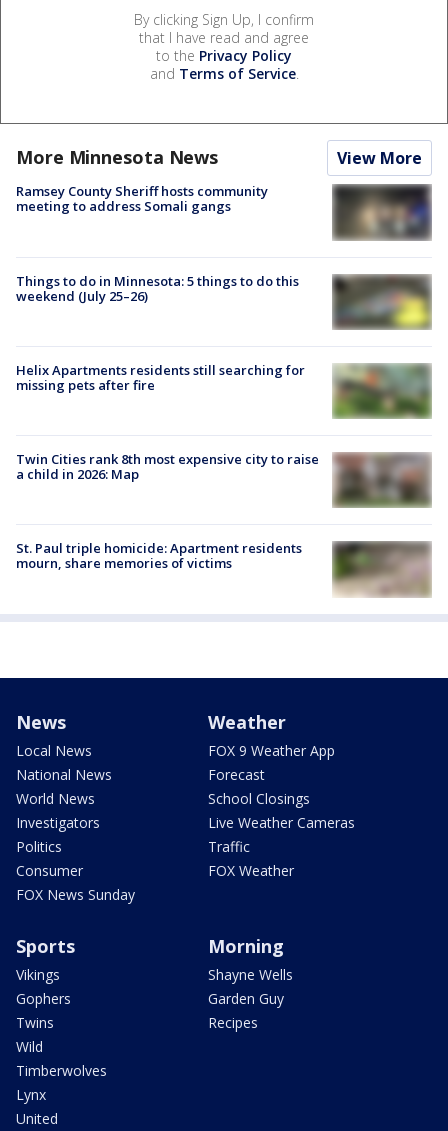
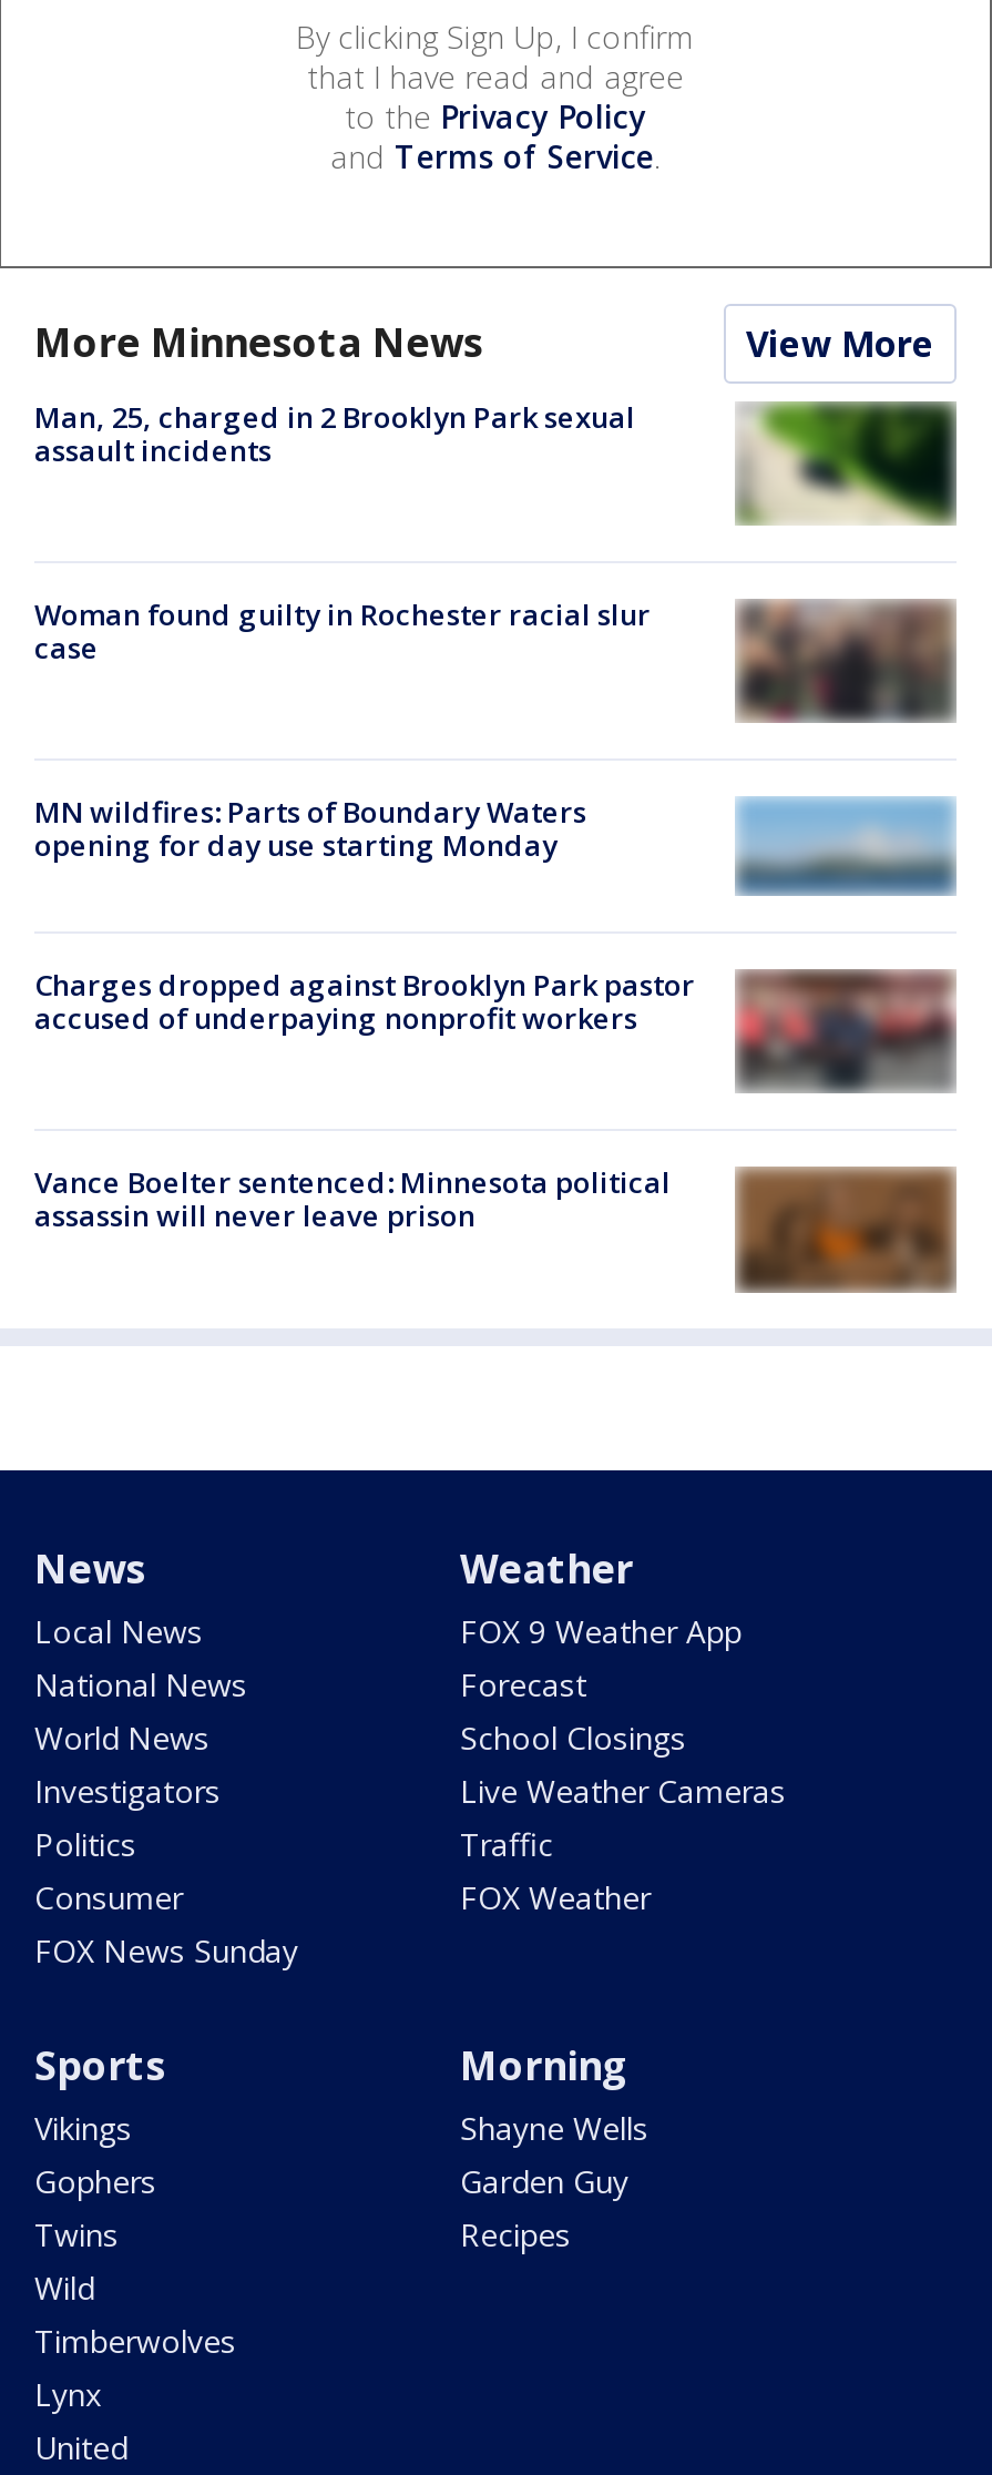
[16,182,268,215] Ramsey County Sheriff hosts community | meeting to address Somali gangs -> [34,395,635,469] Man, 25, charged in 2 Brooklyn Park sexual | assault incidents
[332,184,432,241] [image] -> [737,401,952,526] [image]
[16,272,431,330] [image] | Things to do in Minnesota: 5 things to do this | weekend (July 25–26) -> [34,593,954,723] [image] | Woman found guilty in Rochester racial slur | case
[16,361,305,394] Helix Apartments residents still searching for | missing pets after fire -> [34,791,586,864] MN wildfires: Parts of Boundary Waters | opening for day use starting Monday
[333,363,432,419] [image] -> [737,796,957,896] [image]
[16,450,428,507] [image] | Twin Cities rank 8th most expensive city to raise | a child in 2026: Map -> [34,964,952,1087] [image] | Charges dropped against Brooklyn Park pastor | accused of underpaying nonprofit workers
[16,539,430,597] [image] | St. Paul triple homicide: Apartment residents | mourn, share memories of victims -> [34,1162,954,1291] [image] | Vance Boelter sentenced: Minnesota political | assassin will never leave prison

